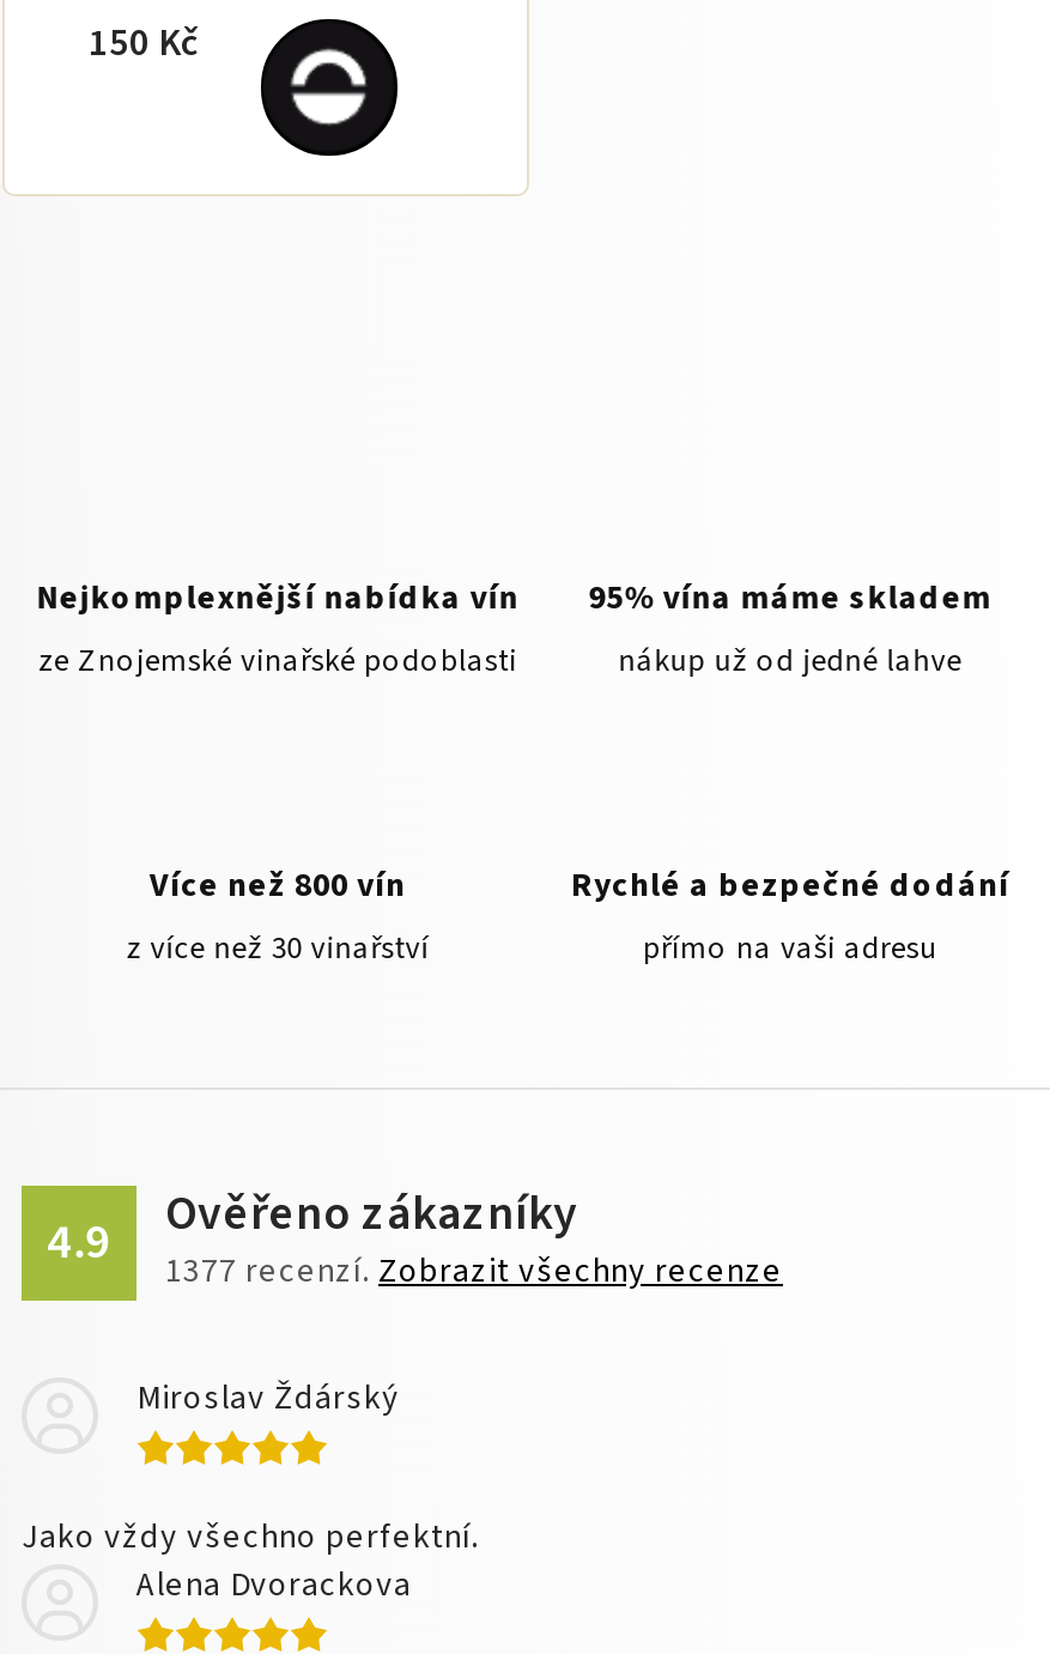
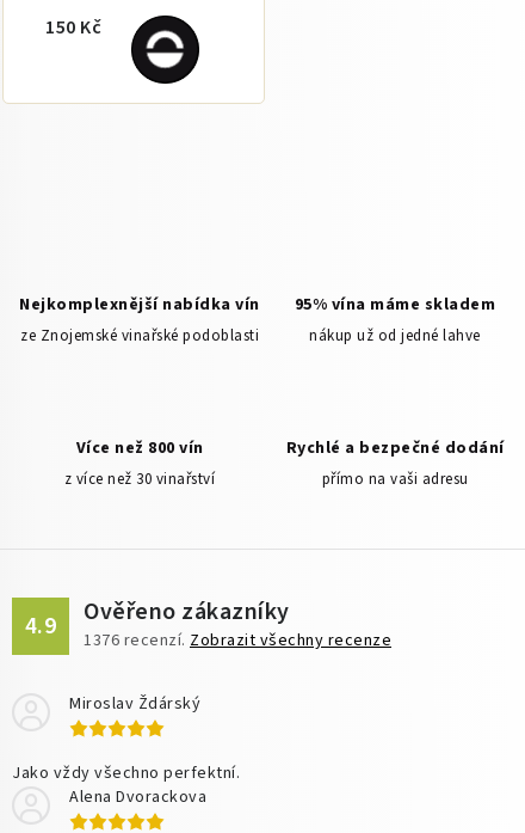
[165,1248,783,1296] 1377 recenzí. Zobrazit všechny recenze -> [84,629,391,653] 1376 recenzí. Zobrazit všechny recenze

